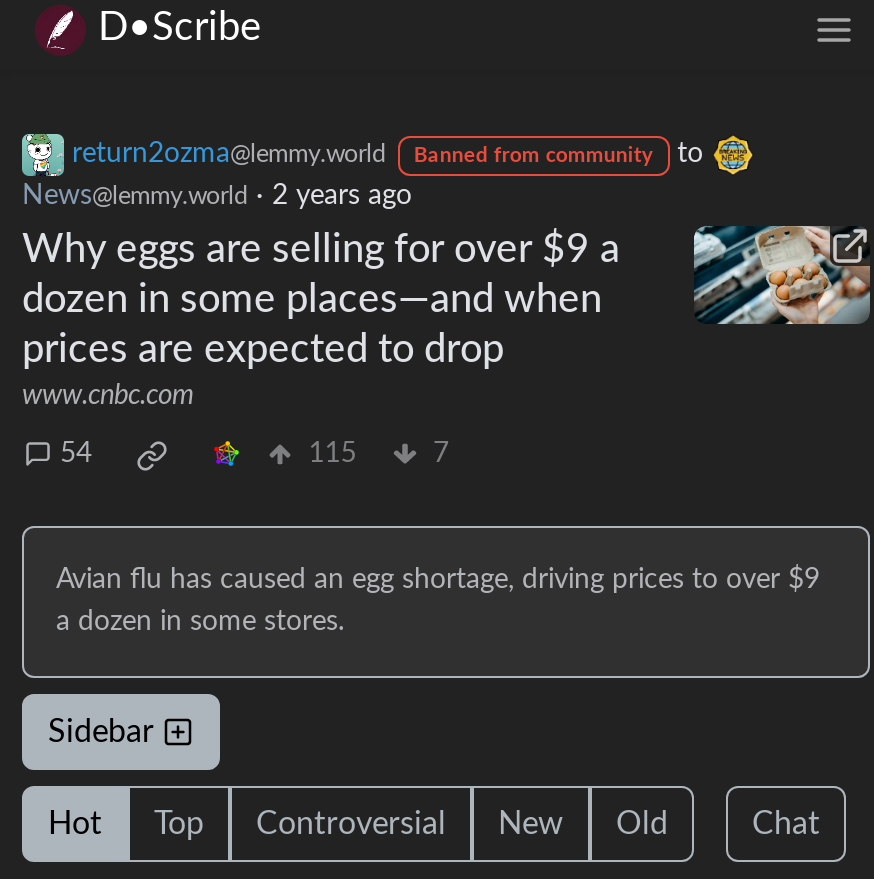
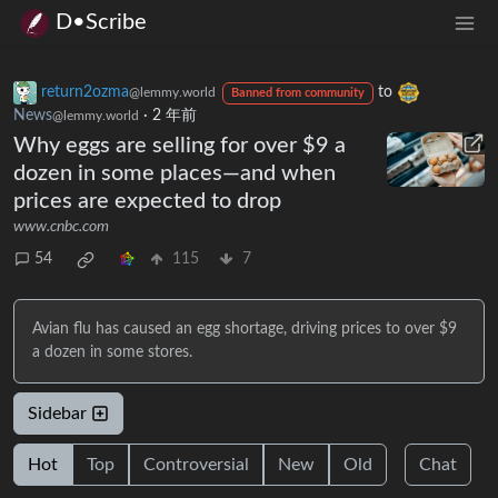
[22,182,412,210] News@lemmy.world · 2 years ago -> [13,108,197,123] News@lemmy.world · 2 年前

